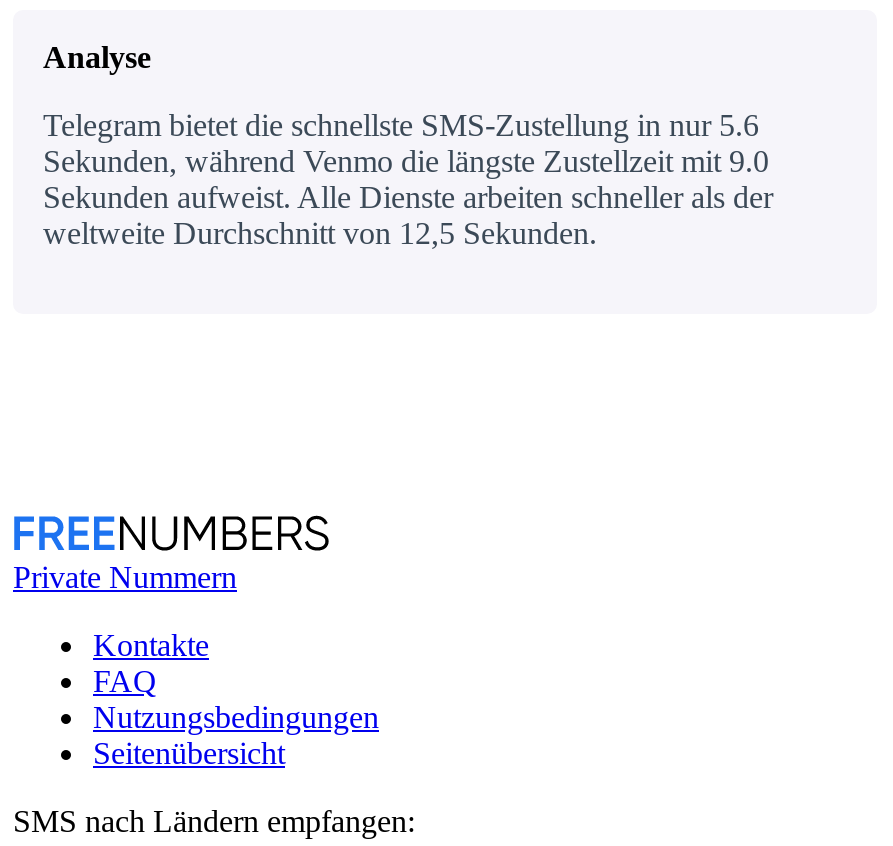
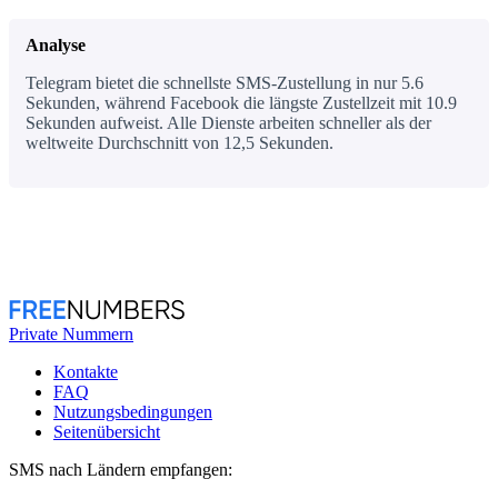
[43,144,769,178] Sekunden, während Venmo die längste Zustellzeit mit 9.0 -> [26,93,457,112] Sekunden, während Facebook die längste Zustellzeit mit 10.9

